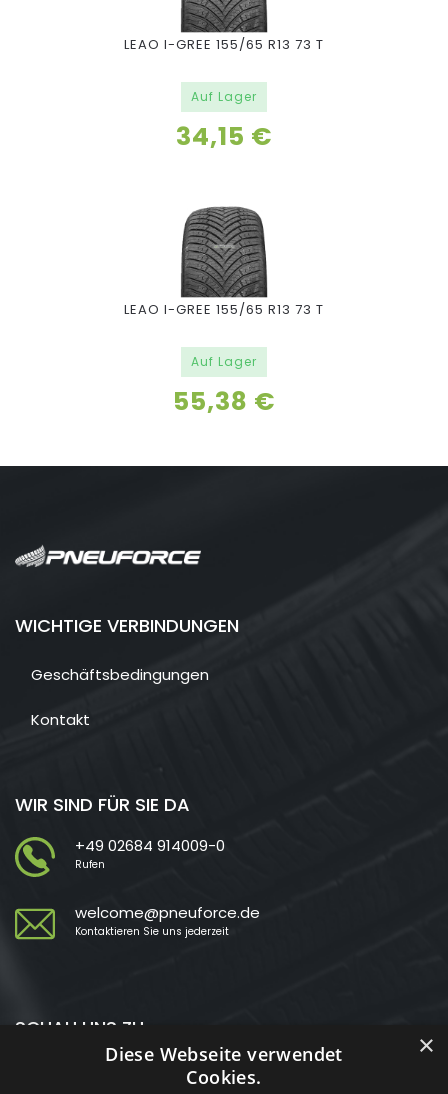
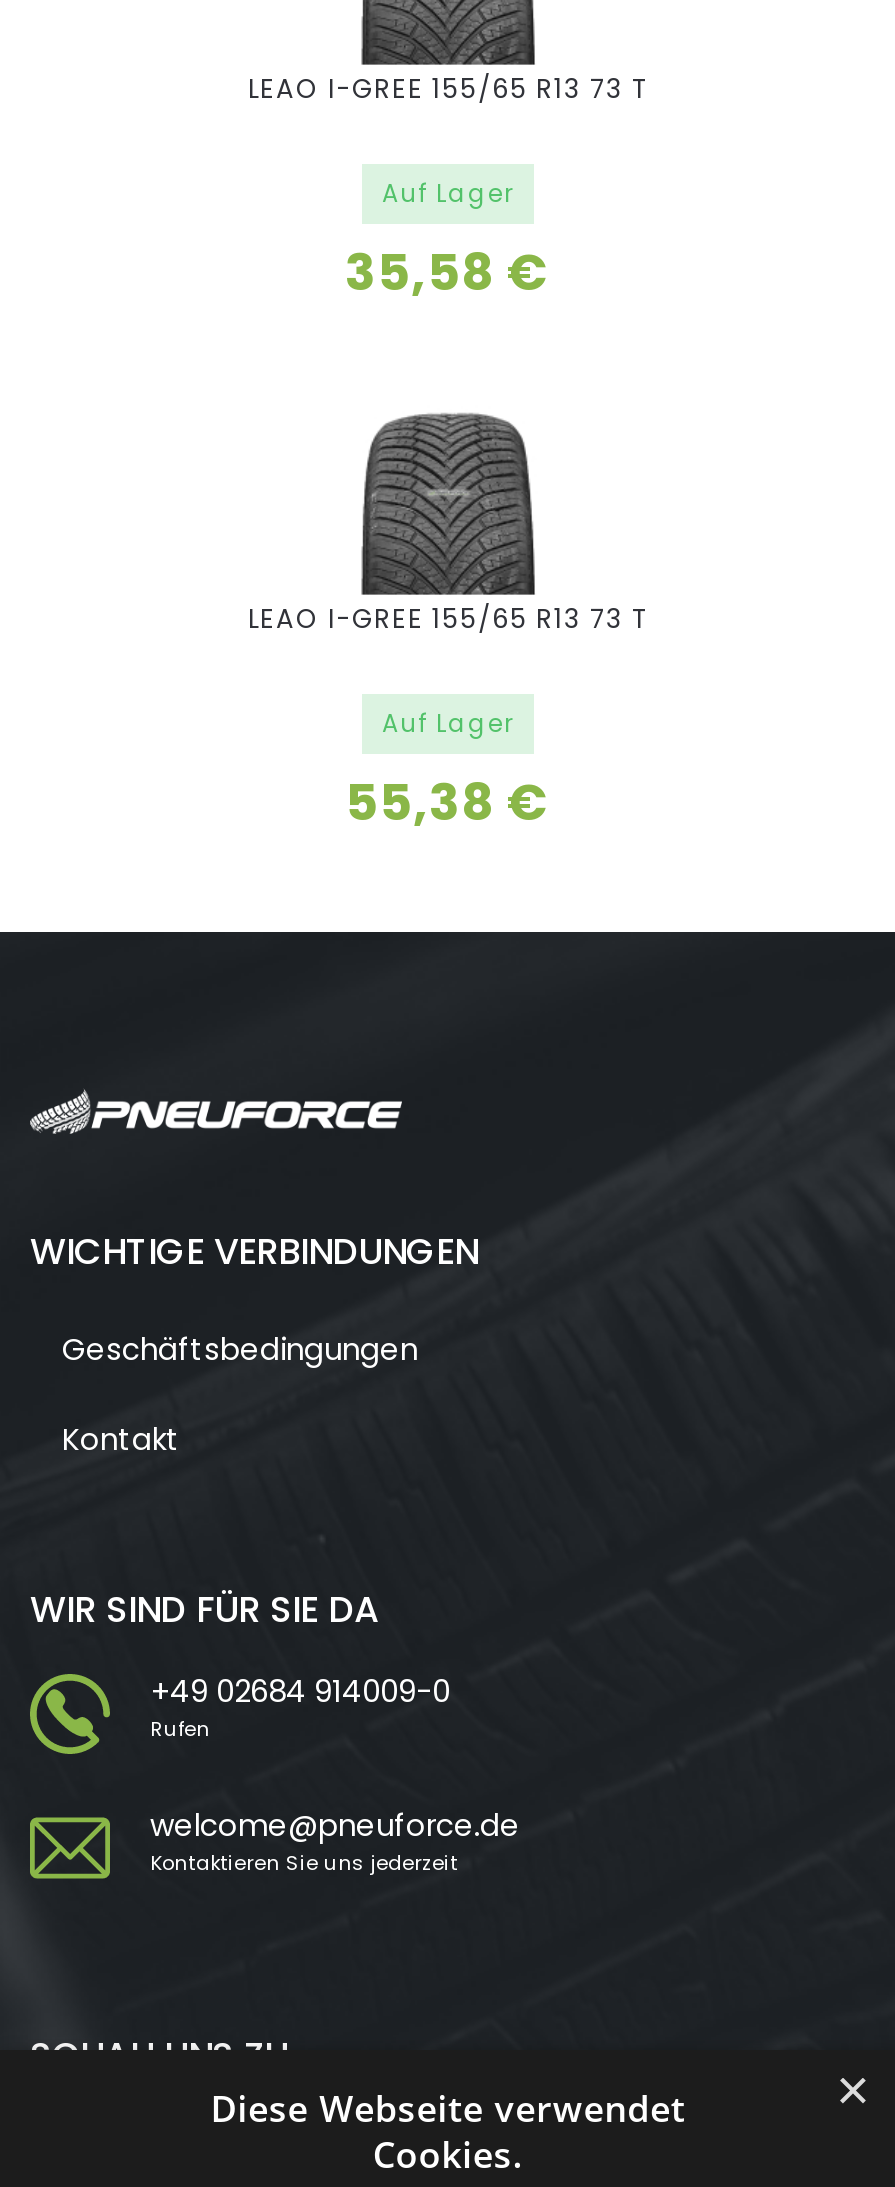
[175,119,272,154] 34,15 € -> [345,238,551,308] 35,58 €

